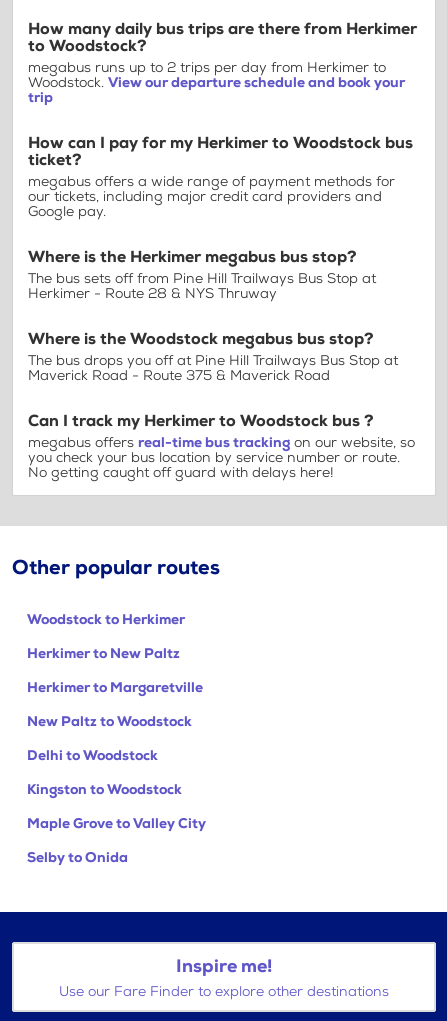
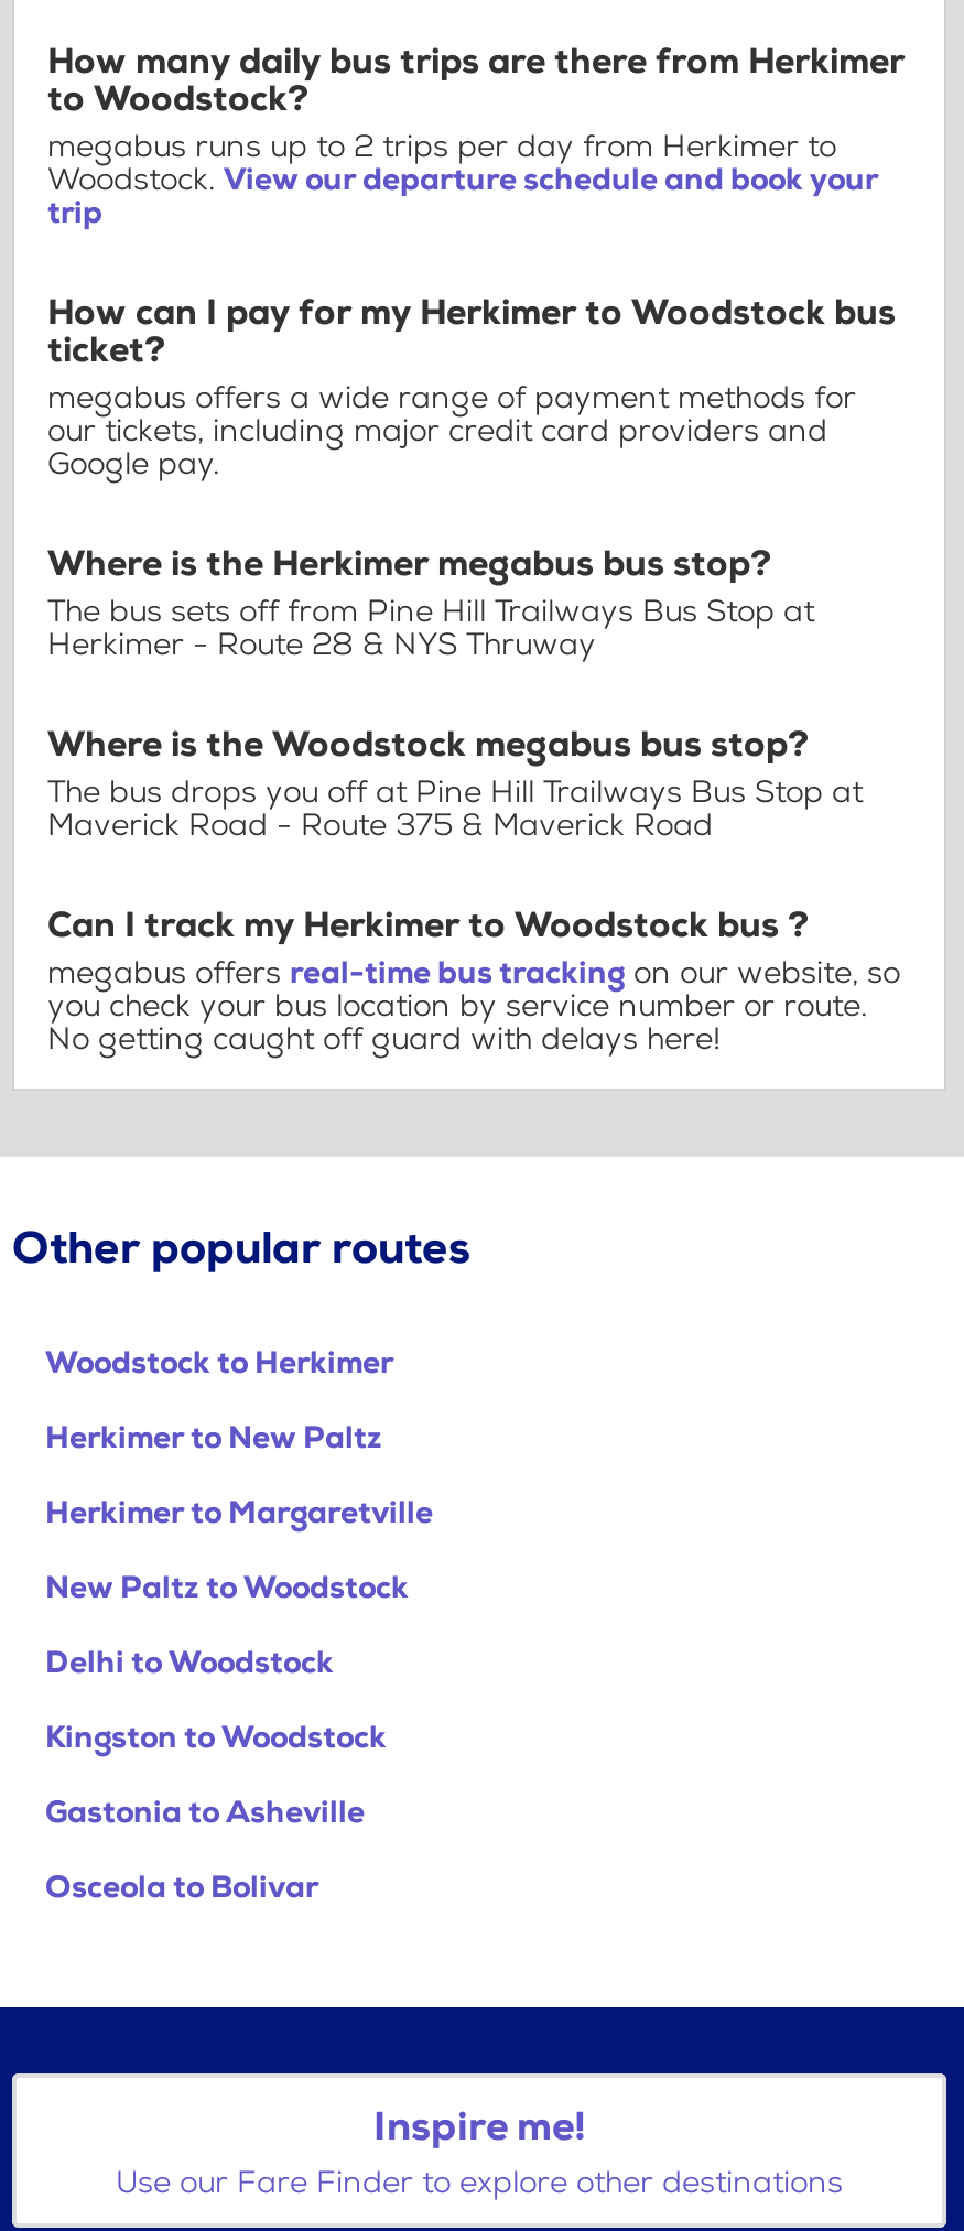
[27,815,206,832] Maple Grove to Valley City -> [45,1793,365,1831] Gastonia to Asheville
[27,849,128,866] Selby to Onida -> [45,1868,318,1906] Osceola to Bolivar

